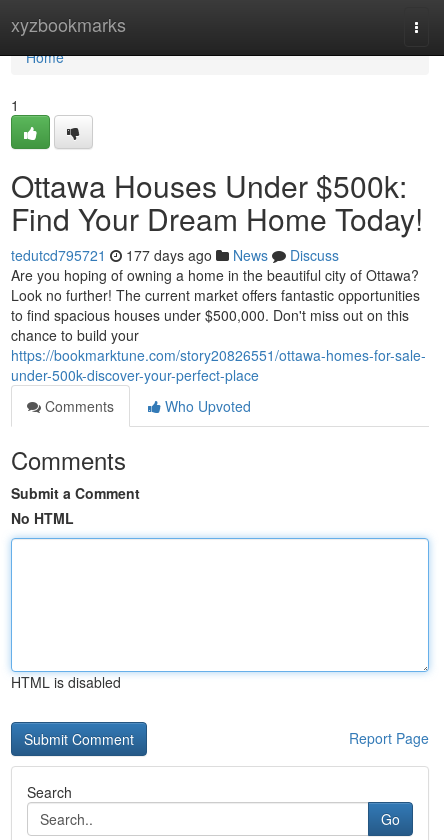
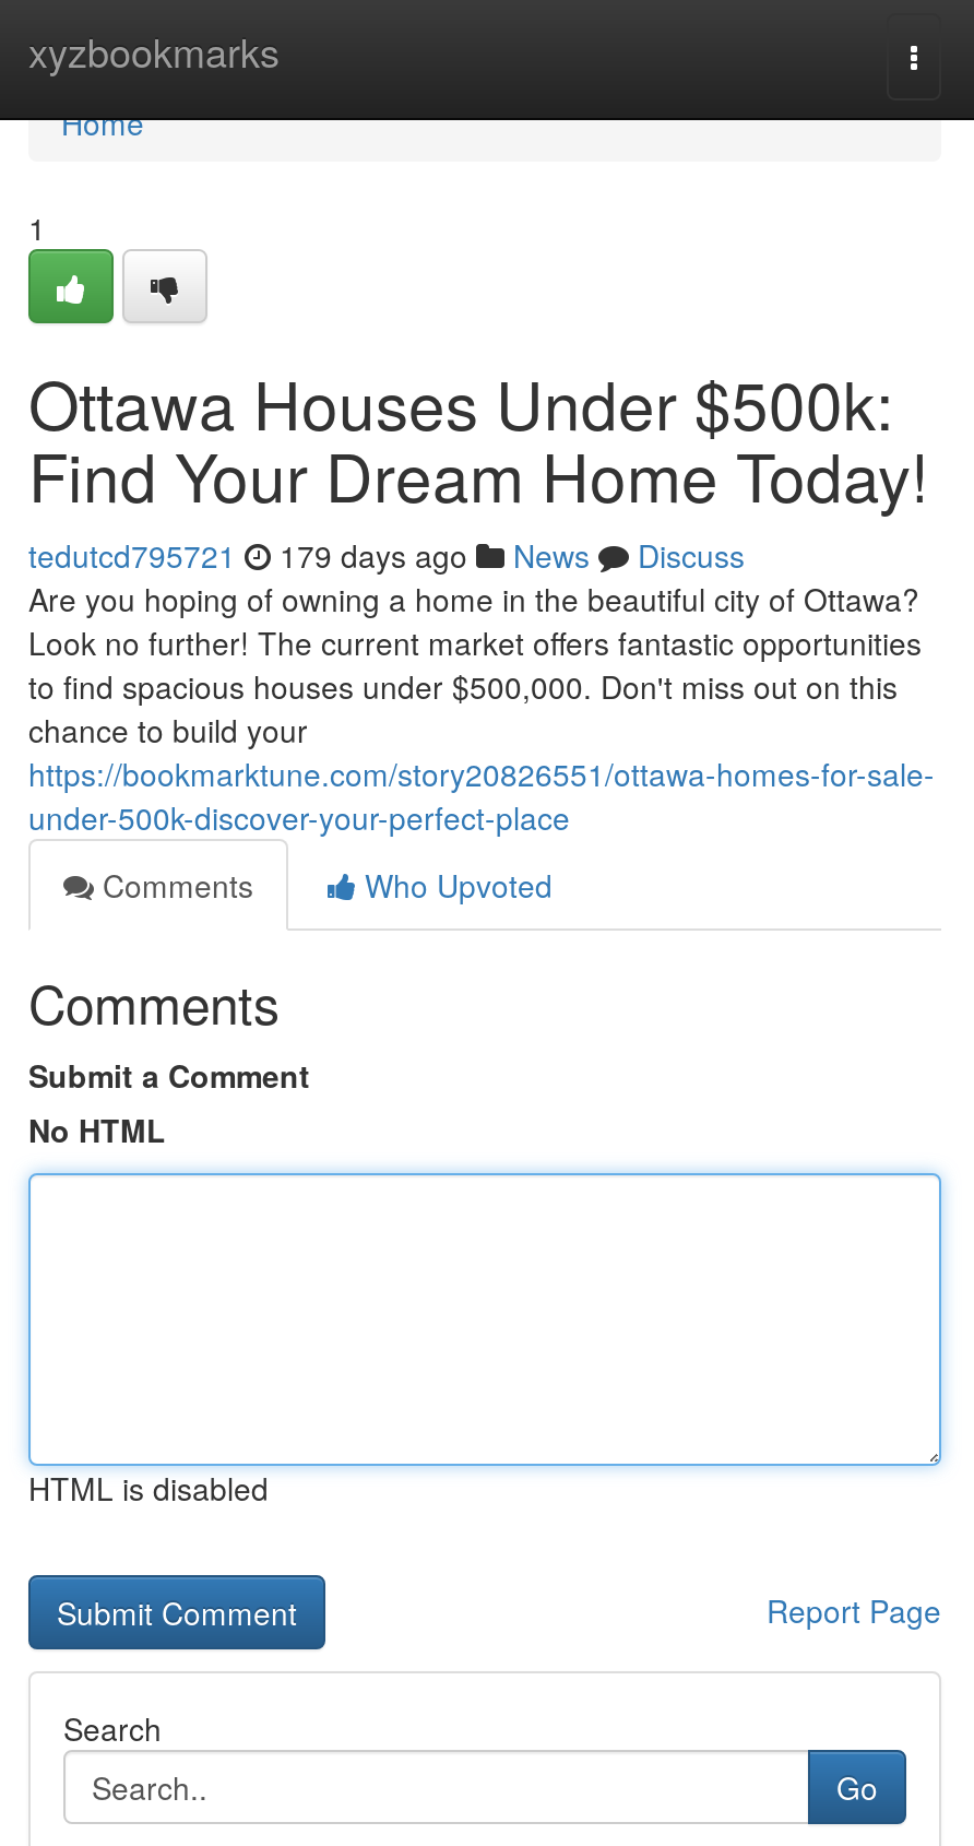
[11,245,339,265] tedutcd795721 177 days ago News Discuss -> [28,533,745,577] tedutcd795721 179 days ago News Discuss

